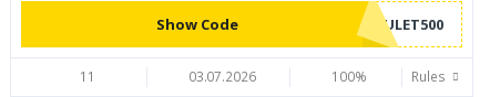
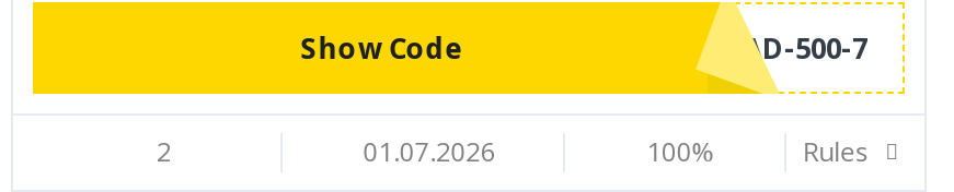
[73,68,95,86] 11 -> [144,134,172,171] 2
[182,68,255,86] 03.07.2026 -> [351,134,496,171] 01.07.2026

